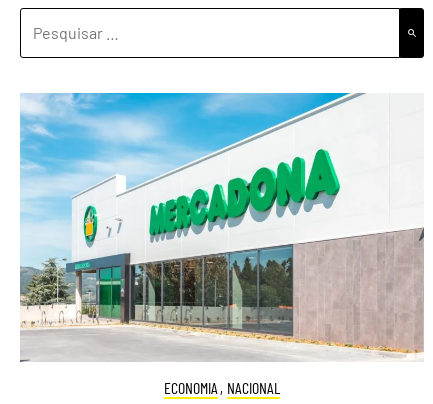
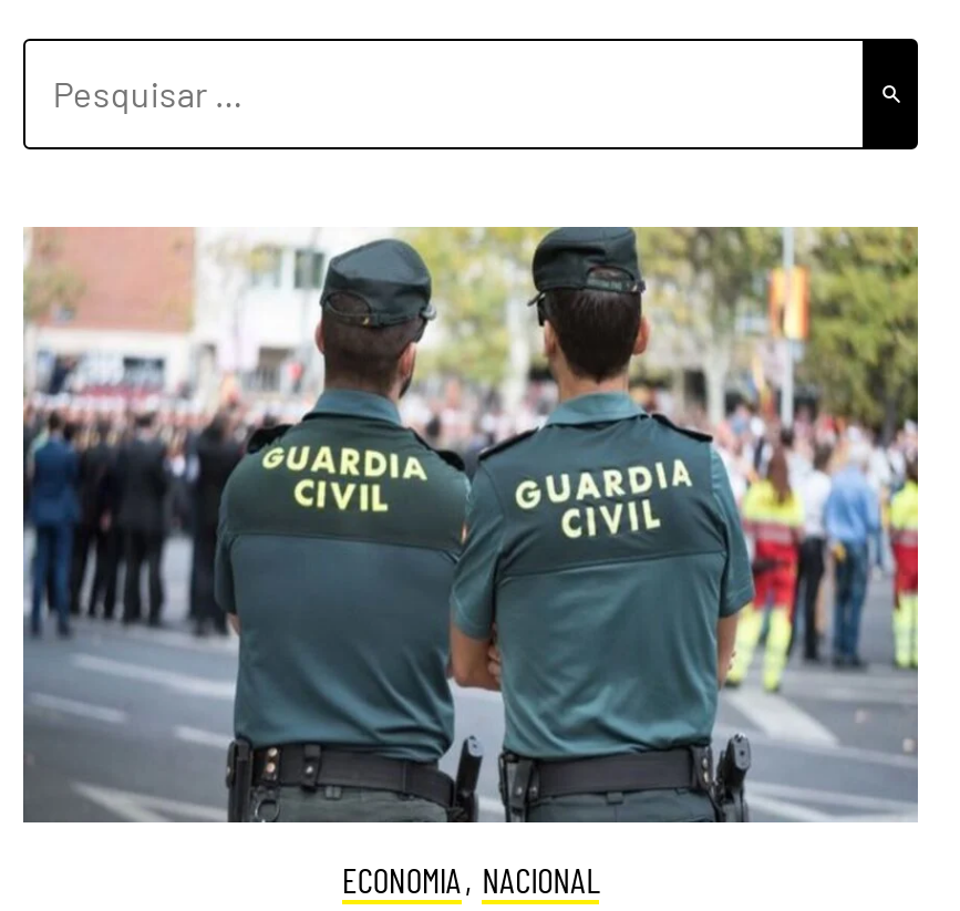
[20,92,424,362] [image] -> [21,225,920,825] [image]

